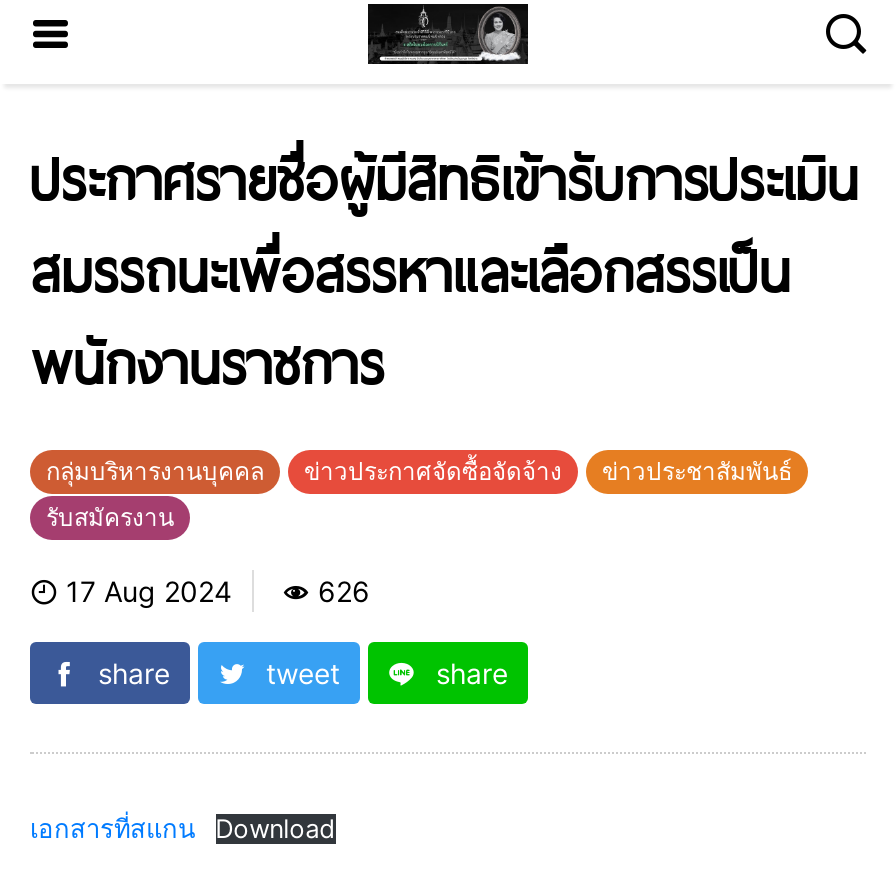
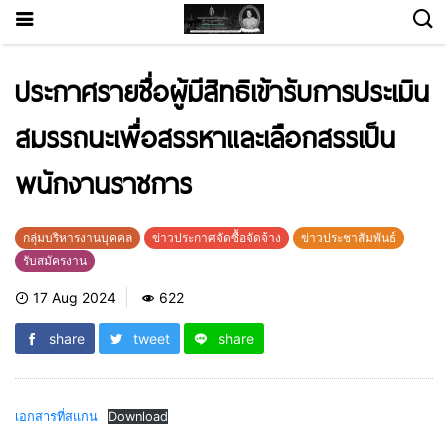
[310,574,370,608] 626 -> [155,289,184,306] 622

